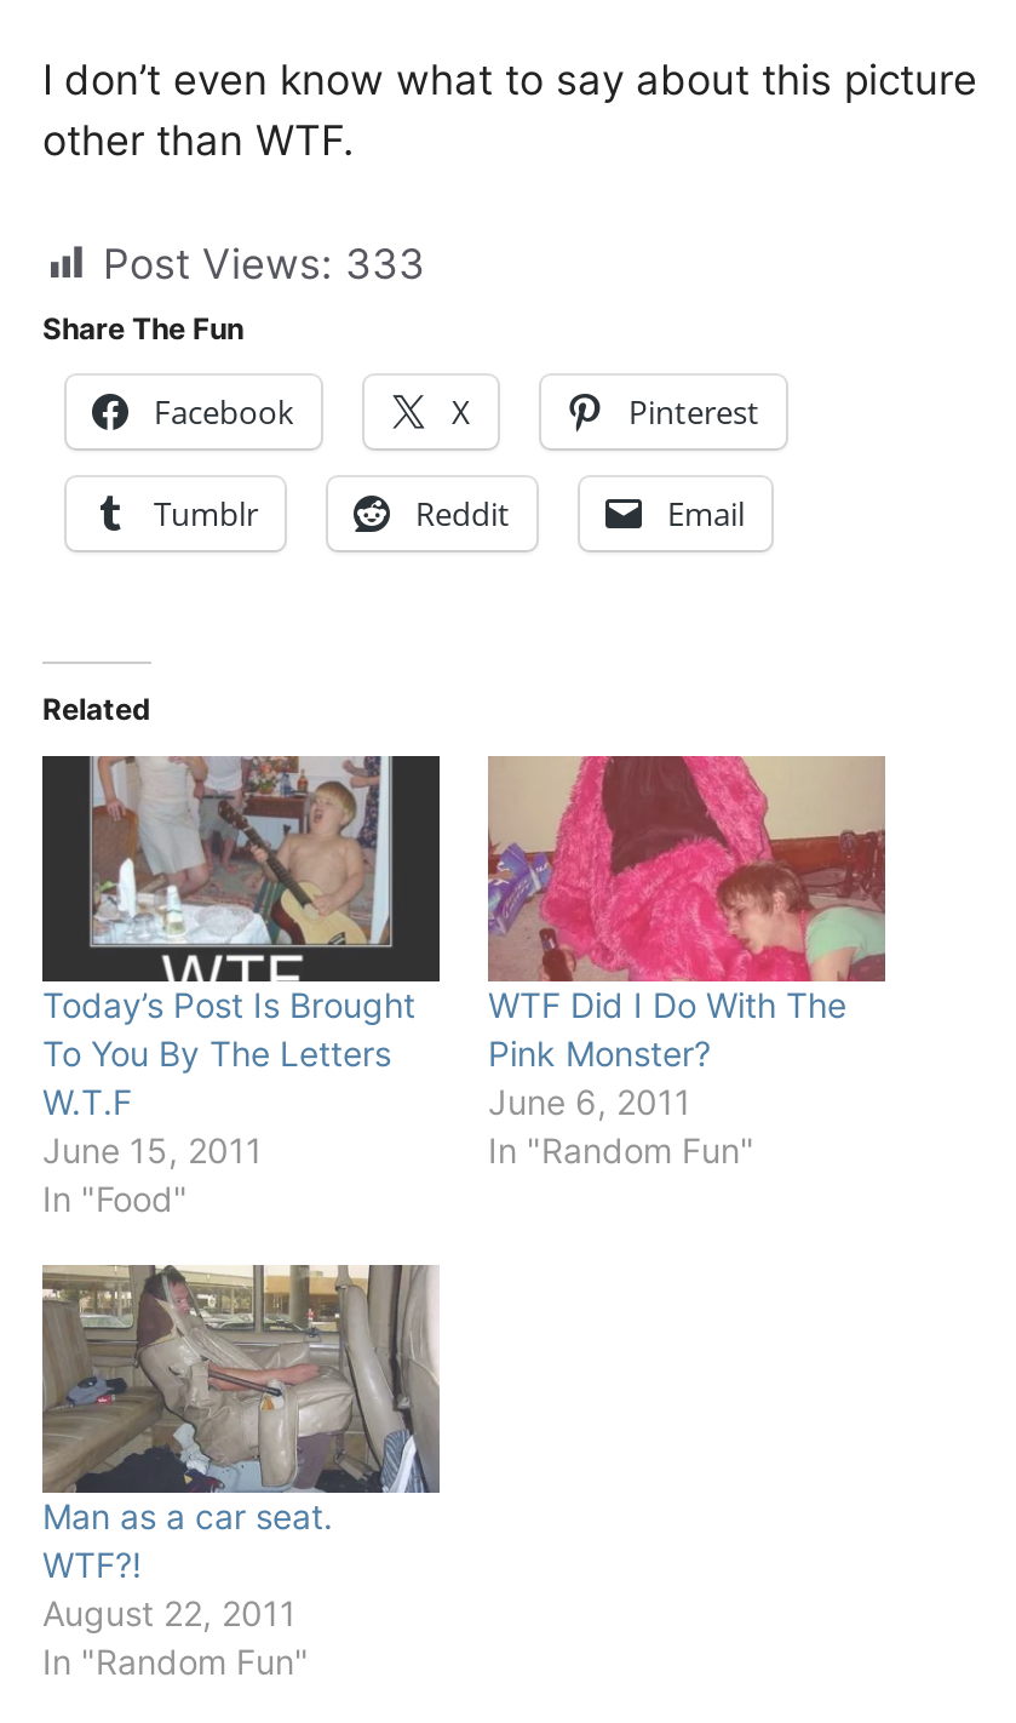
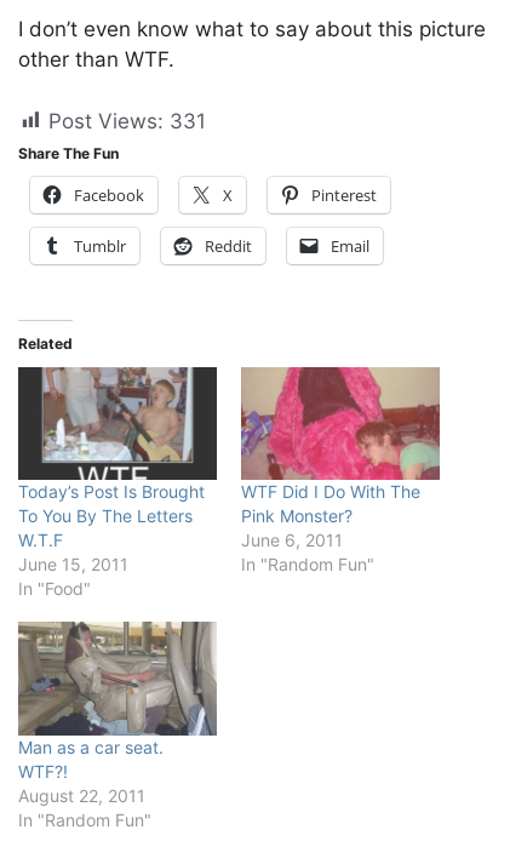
[103,239,425,288] Post Views: 333 -> [48,109,206,133] Post Views: 331

